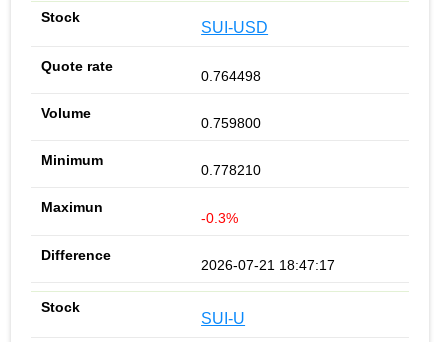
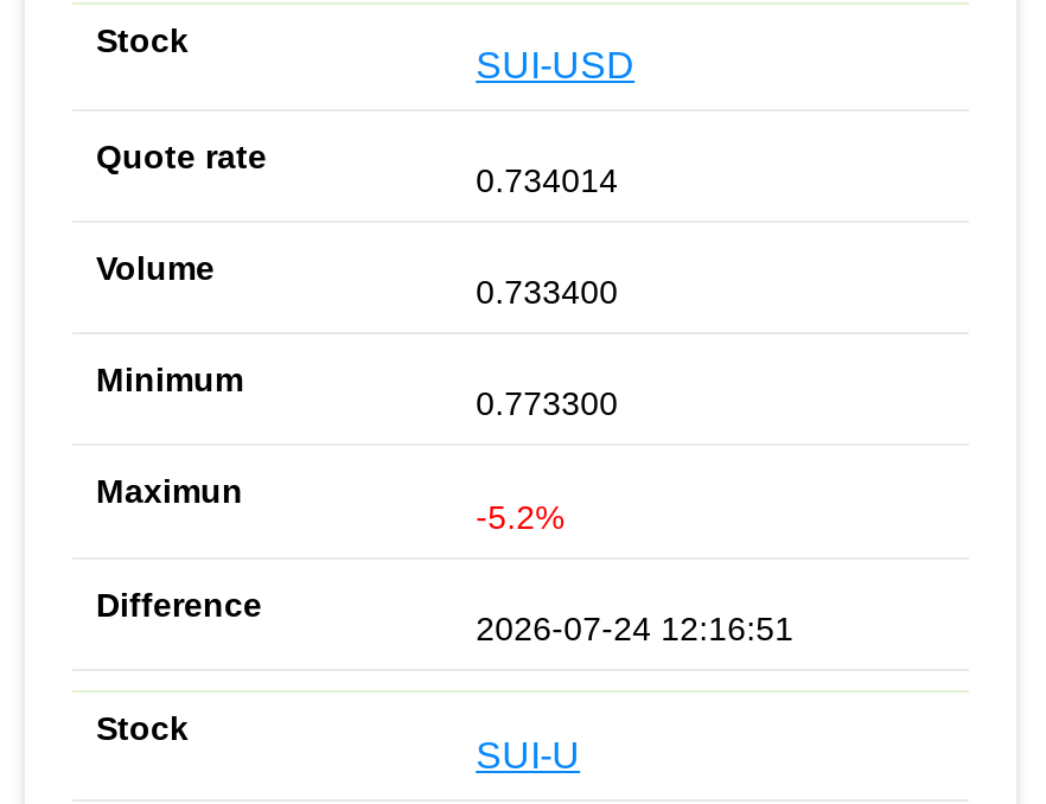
[201,68,261,84] 0.764498 -> [476,162,618,200] 0.734014
[201,115,261,131] 0.759800 -> [476,273,618,311] 0.733400
[201,162,261,178] 0.778210 -> [476,385,618,423] 0.773300
[201,210,238,226] -0.3% -> [476,499,564,537] -5.2%
[201,257,335,273] 2026-07-21 18:47:17 -> [476,611,794,649] 2026-07-24 12:16:51

